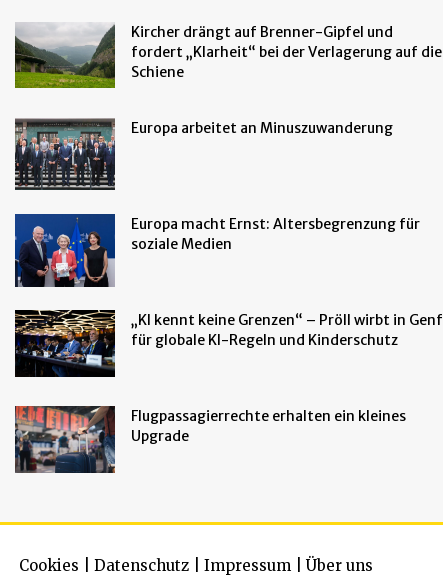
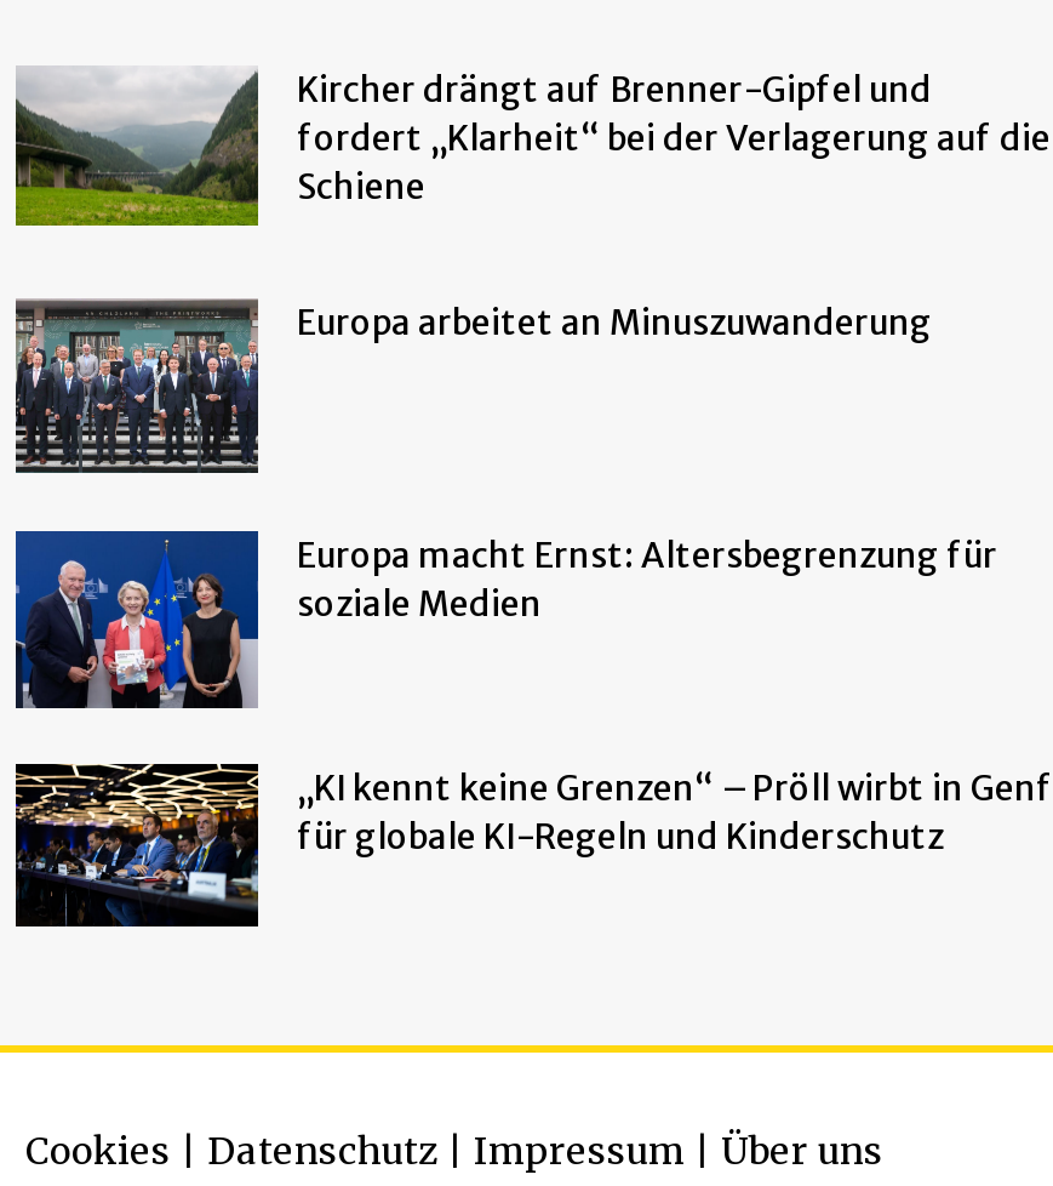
[14,405,406,473] [image] | Flugpassagierrechte erhalten ein kleines | Upgrade -> none

